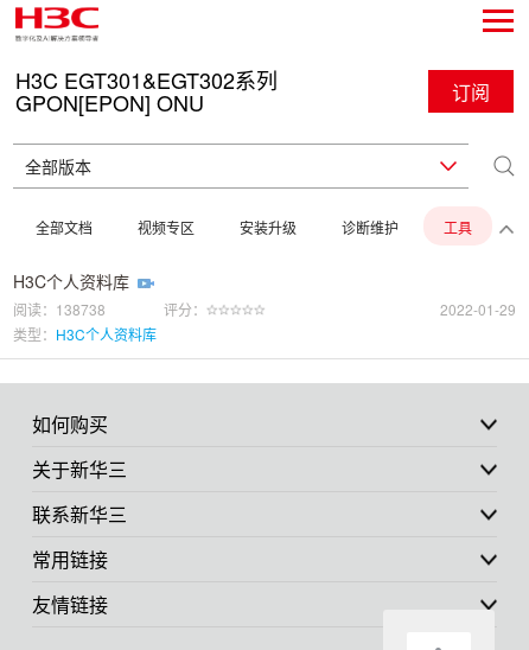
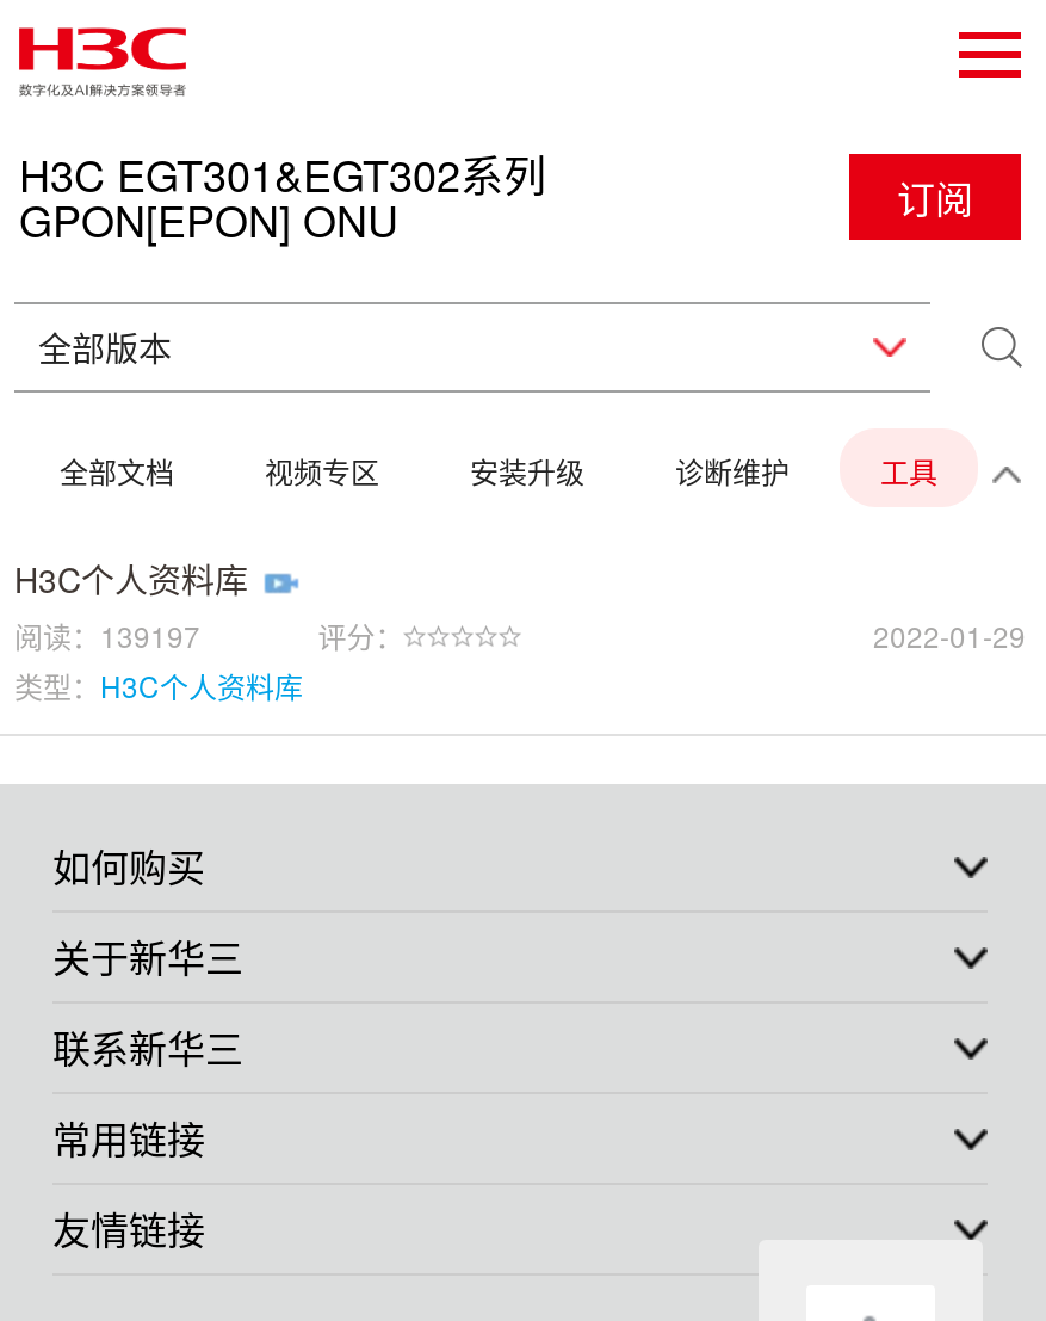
[13,299,106,319] 阅读：138738 -> [14,615,200,656] 阅读：139197

